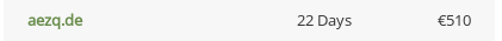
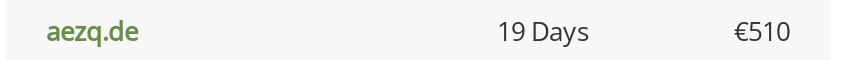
[296,9,351,30] 22 Days -> [497,13,589,49] 19 Days

